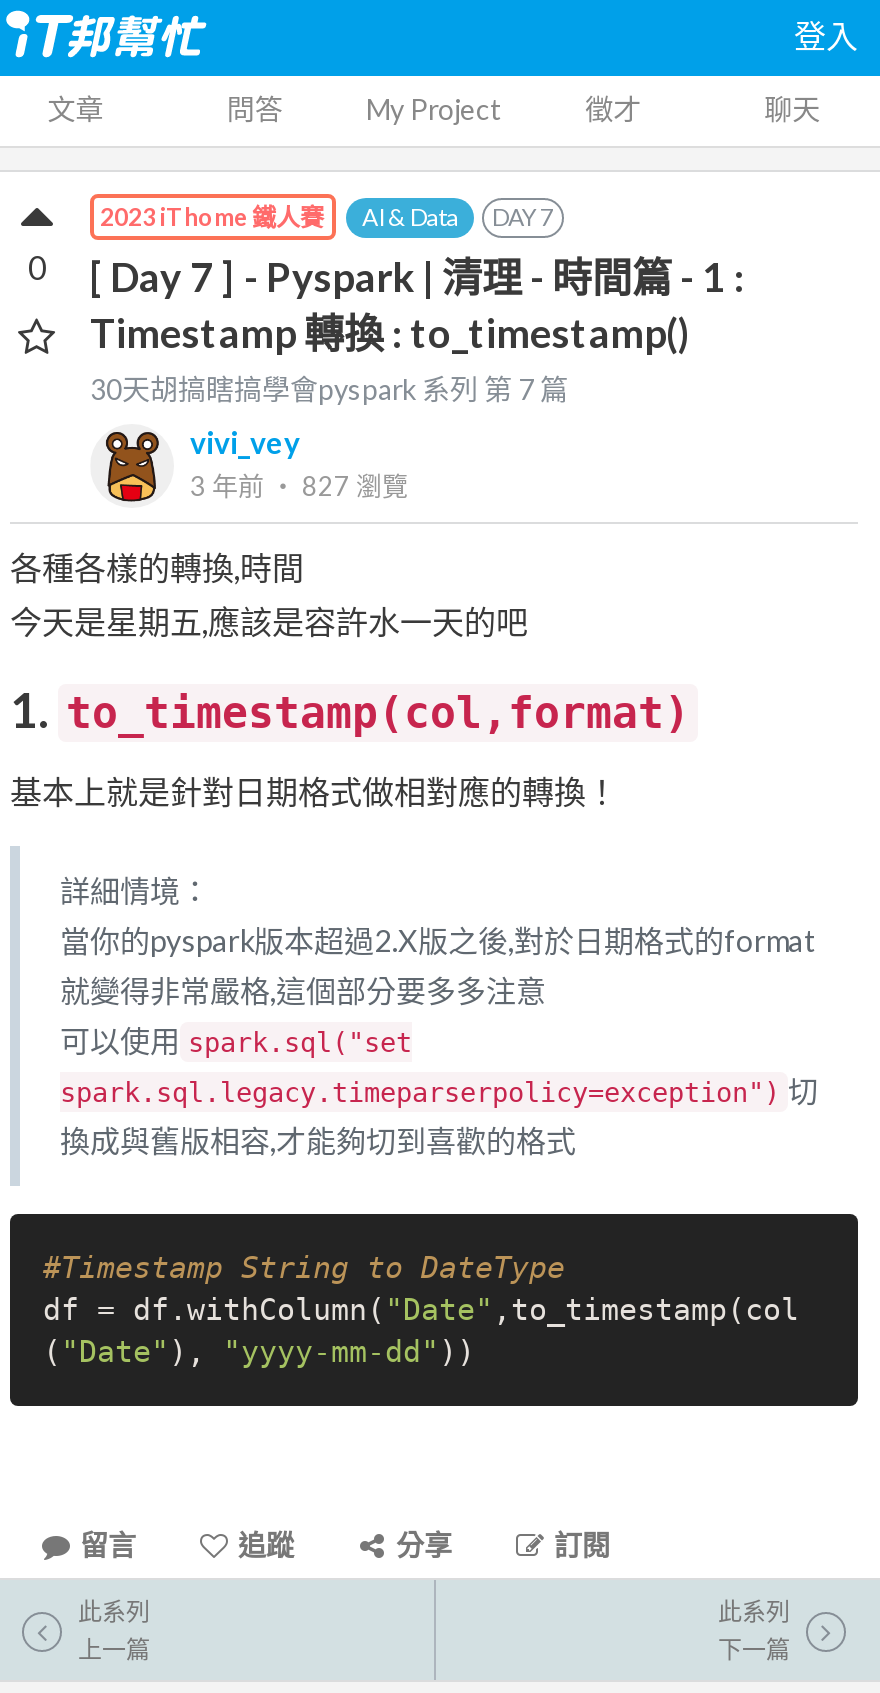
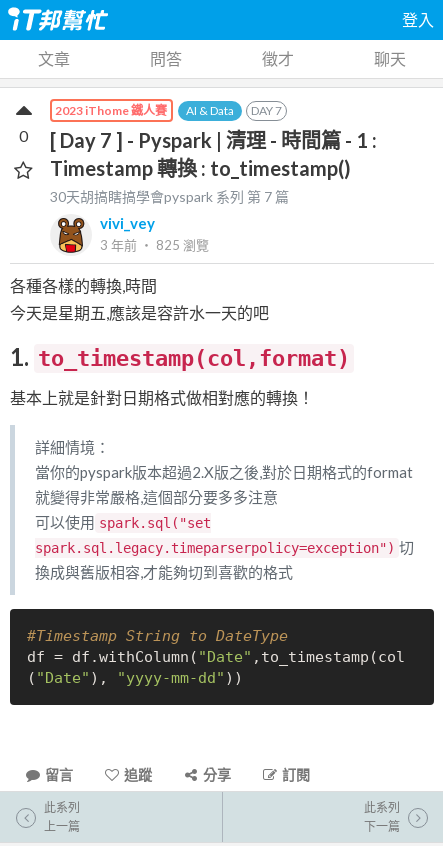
[366,92,502,126] My Project -> none
[190,471,408,503] 3 年前‧ 827瀏覽 -> [100,237,209,253] 3 年前‧ 825瀏覽

